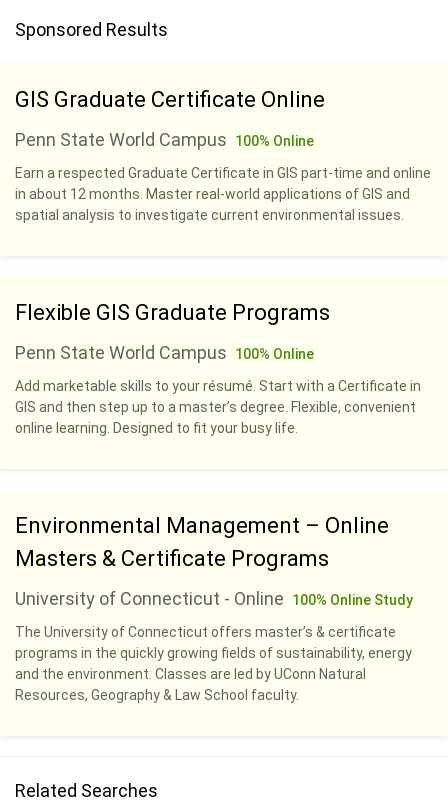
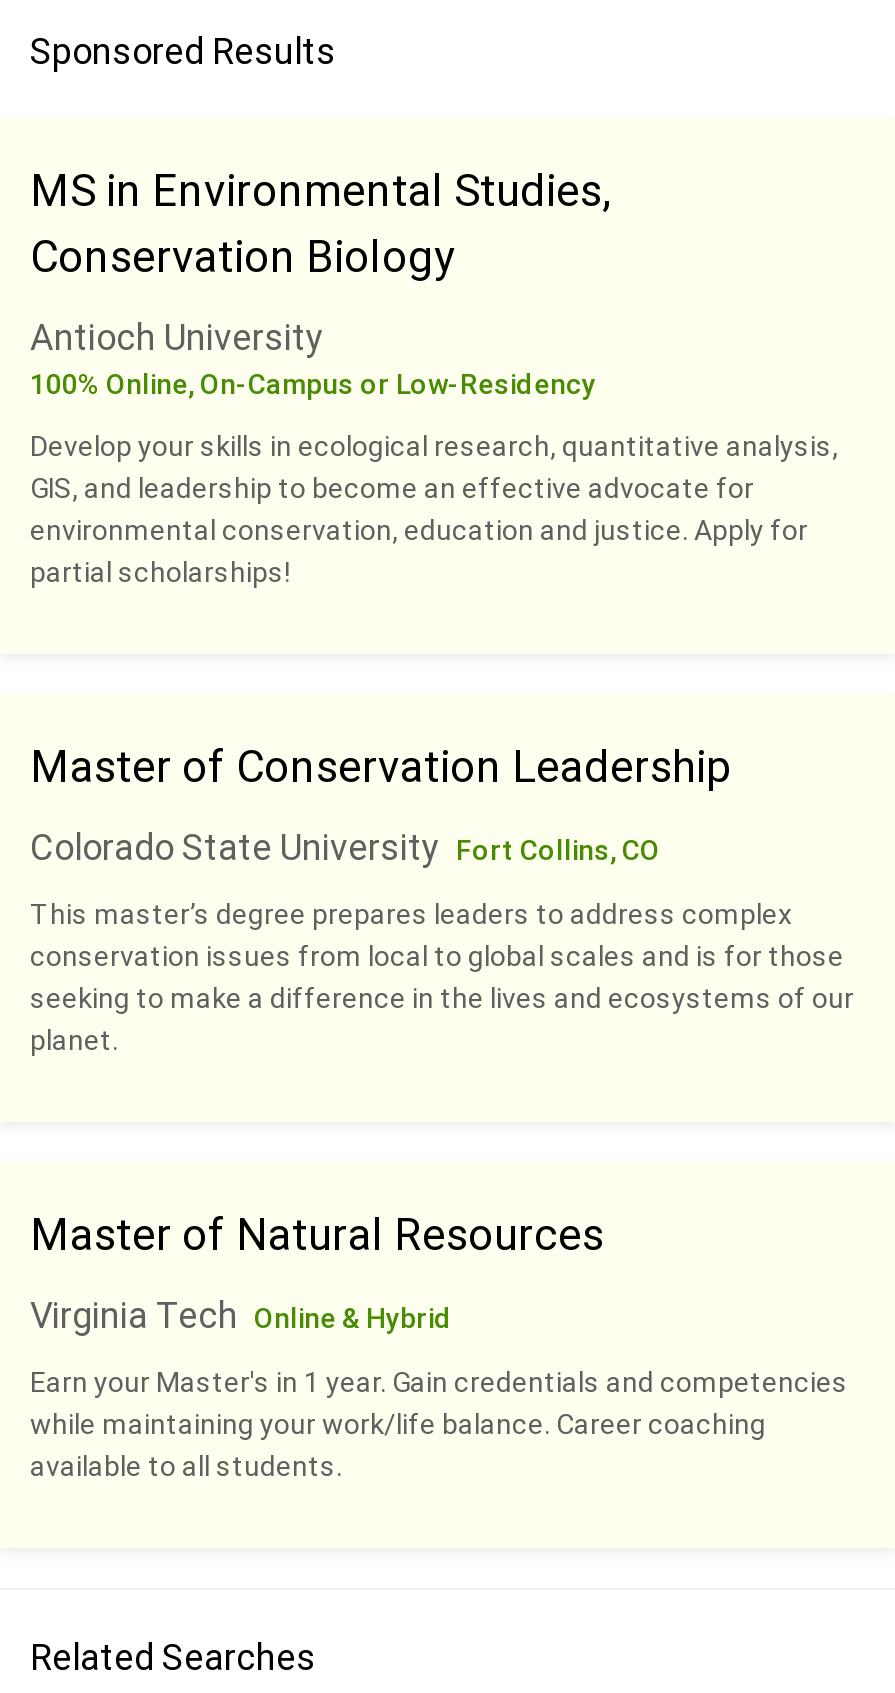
[15,87,325,112] GIS Graduate Certificate Online -> [30,166,610,282] MS in Environmental Studies, | Conservation Biology
[15,129,314,150] Penn State World Campus 100% Online -> [30,316,596,400] Antioch University | 100% Online, On-Campus or Low-Residency
[15,165,431,223] Earn a respected Graduate Certificate in GIS part-time and online | in about 12 months. Master real-world applications of GIS and | spatial analysis to investigate current environmental issues. -> [30,430,838,588] Develop your skills in ecological research, quantitative analysis, | GIS, and leadership to become an effective advocate for | environmental conservation, education and justice. Apply for | partial scholarships!
[15,300,330,325] Flexible GIS Graduate Programs -> [30,742,730,792] Master of Conservation Leadership
[15,342,314,363] Penn State World Campus 100% Online -> [30,826,660,868] Colorado State University Fort Collins, CO
[15,378,421,436] Add marketable skills to your résumé. Start with a Certificate in | GIS and then step up to a master’s degree. Flexible, convenient | online learning. Designed to fit your busy life. -> [30,898,854,1056] This master’s degree prepares leaders to address complex | conservation issues from local to global scales and is for those | seeking to make a difference in the lives and ecosystems of our | planet.
[15,513,389,571] Environmental Management – Online | Masters & Certificate Programs -> [30,1210,604,1260] Master of Natural Resources
[15,588,413,609] University of Connecticut - Online 100% Online Study -> [30,1294,452,1336] Virginia Tech Online & Hybrid
[15,624,412,703] The University of Connecticut offers master’s & certificate | programs in the quickly growing fields of sustainability, energy | and the environment. Classes are led by UConn Natural | Resources, Geography & Law School faculty. -> [30,1366,848,1482] Earn your Master's in 1 year. Gain credentials and competencies | while maintaining your work/life balance. Career coaching | available to all students.

